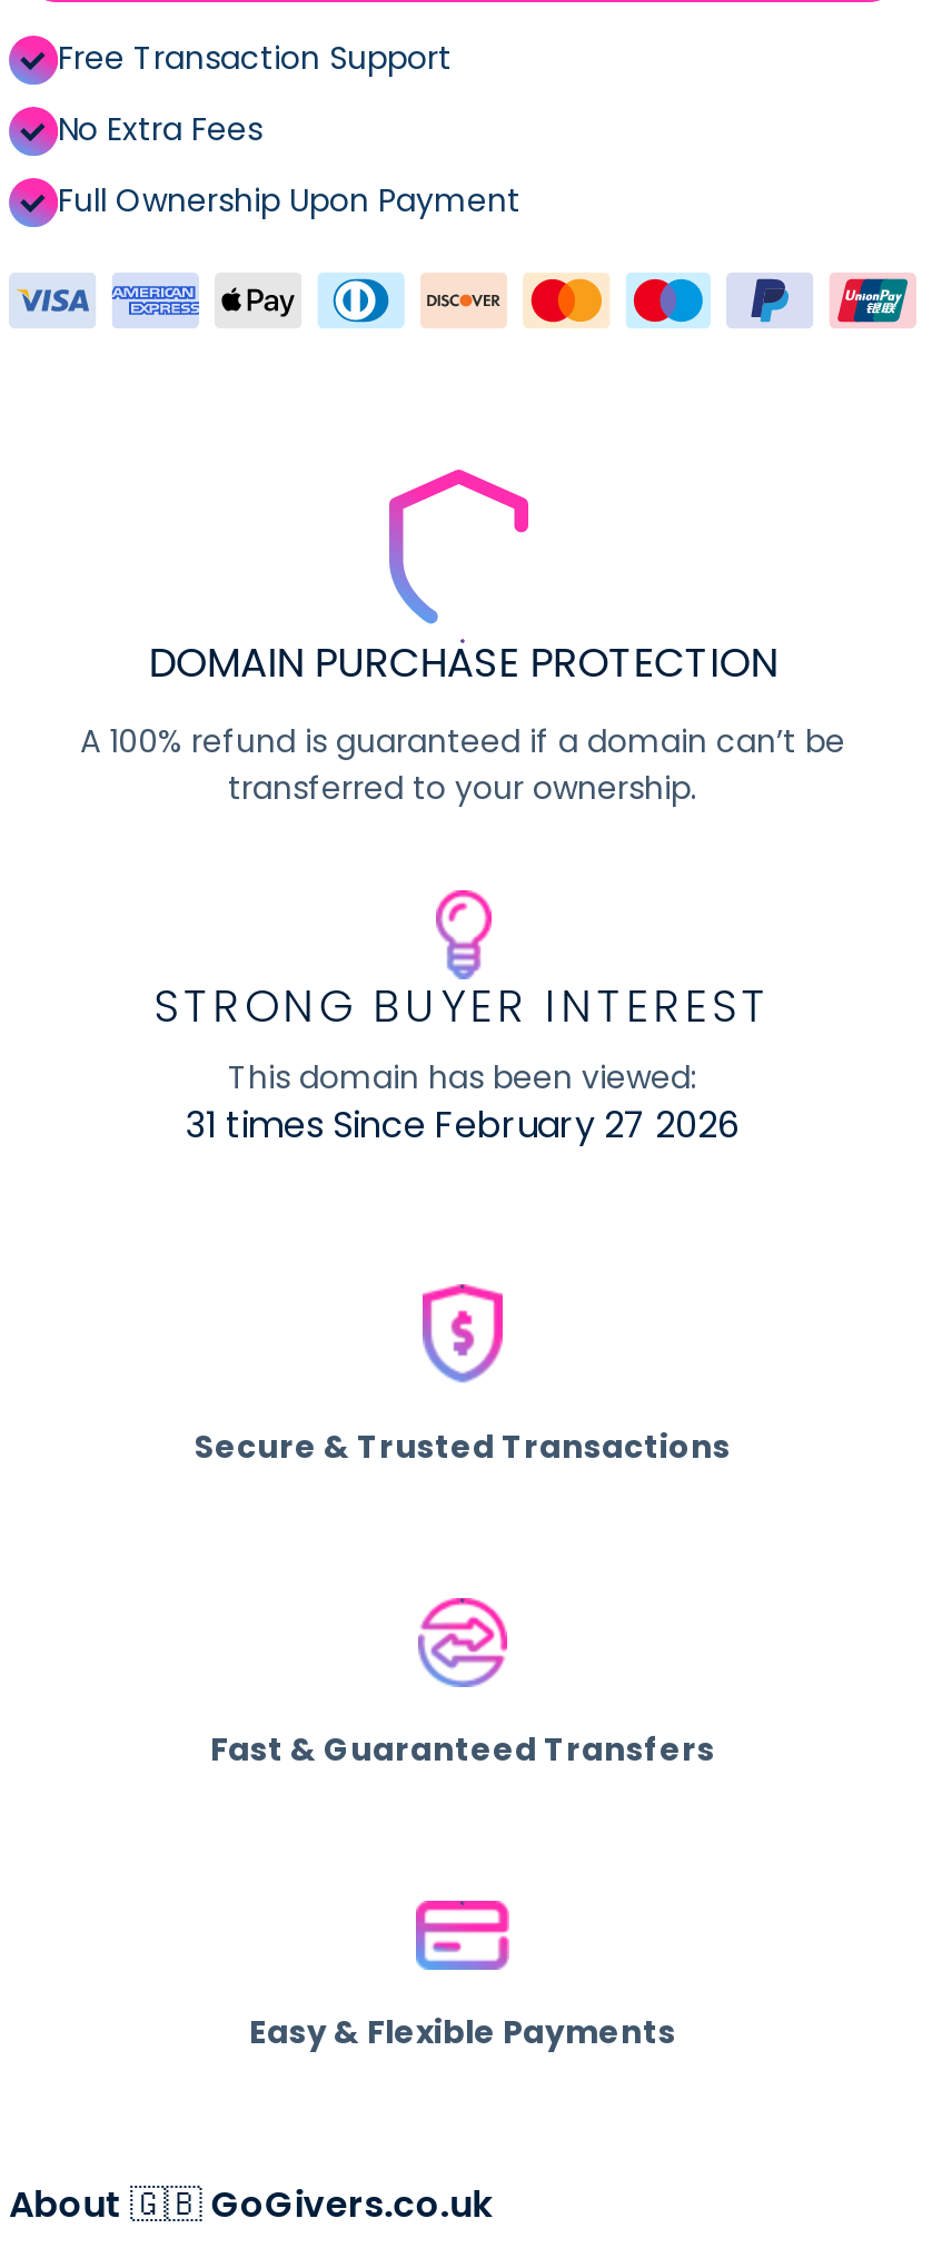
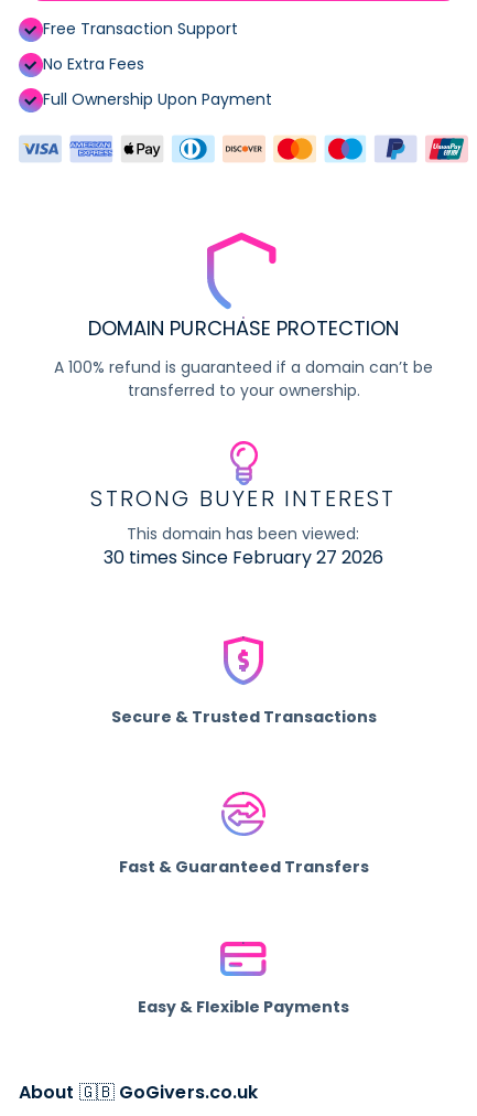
[186,1099,740,1150] 31 times Since February 27 2026 -> [104,545,383,570] 30 times Since February 27 2026

